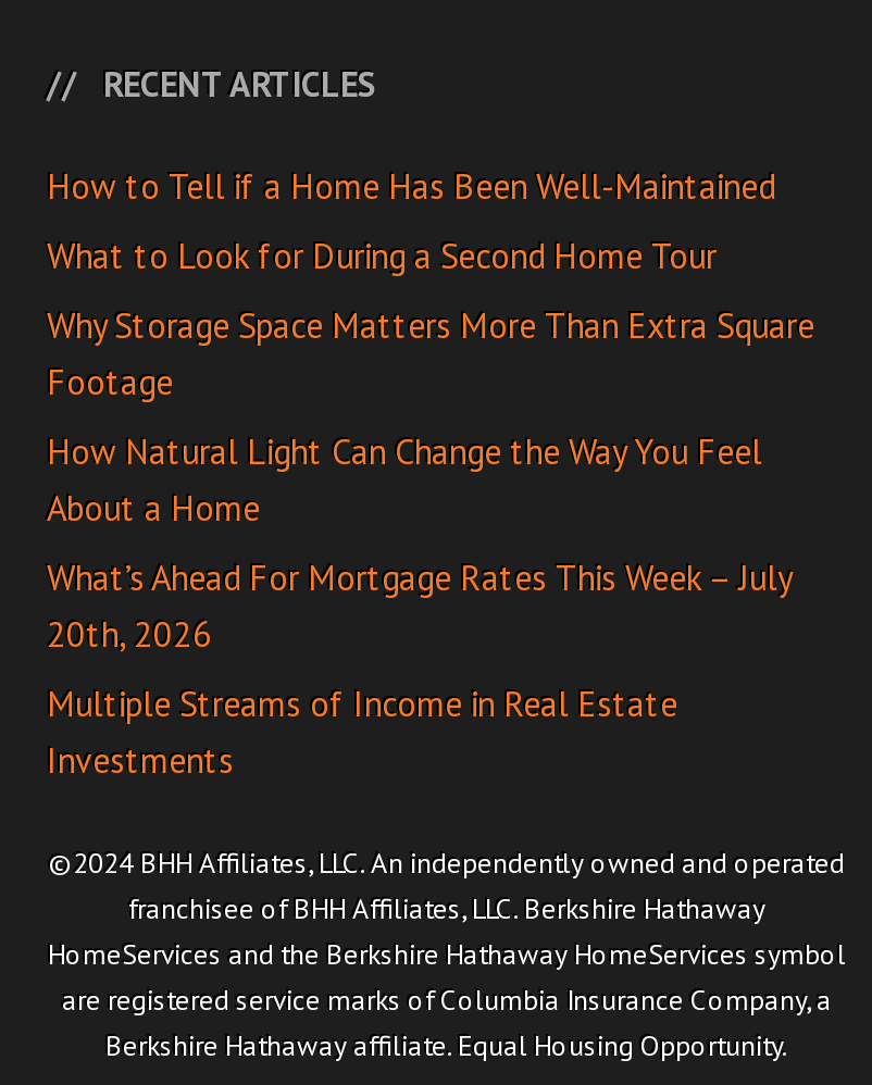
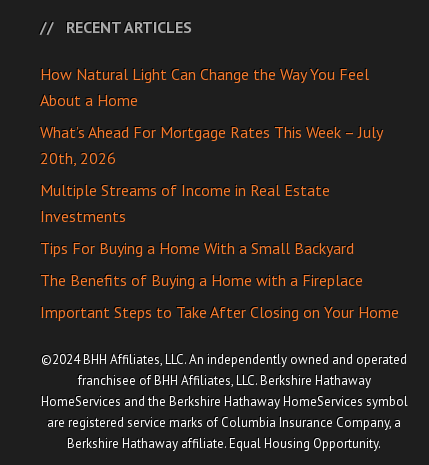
[47,165,814,404] How to Tell if a Home Has Been Well-Maintained | What to Look for During a Second Home Tour | Why Storage Space Matters More Than Extra Square | Footage -> none
moved [47,430,790,782] -> [40,64,382,226]: How Natural Light Can Change the Way You Feel | About a Home | What’s Ahead For Mortgage Rates This Week – July | 20th, 2026 | Multiple Streams of Income in Real Estate | Investments
none -> [40,238,399,322] Tips For Buying a Home With a Small Backyard | The Benefits of Buying a Home with a Fireplace | Important Steps to Take After Closing on Your Home

